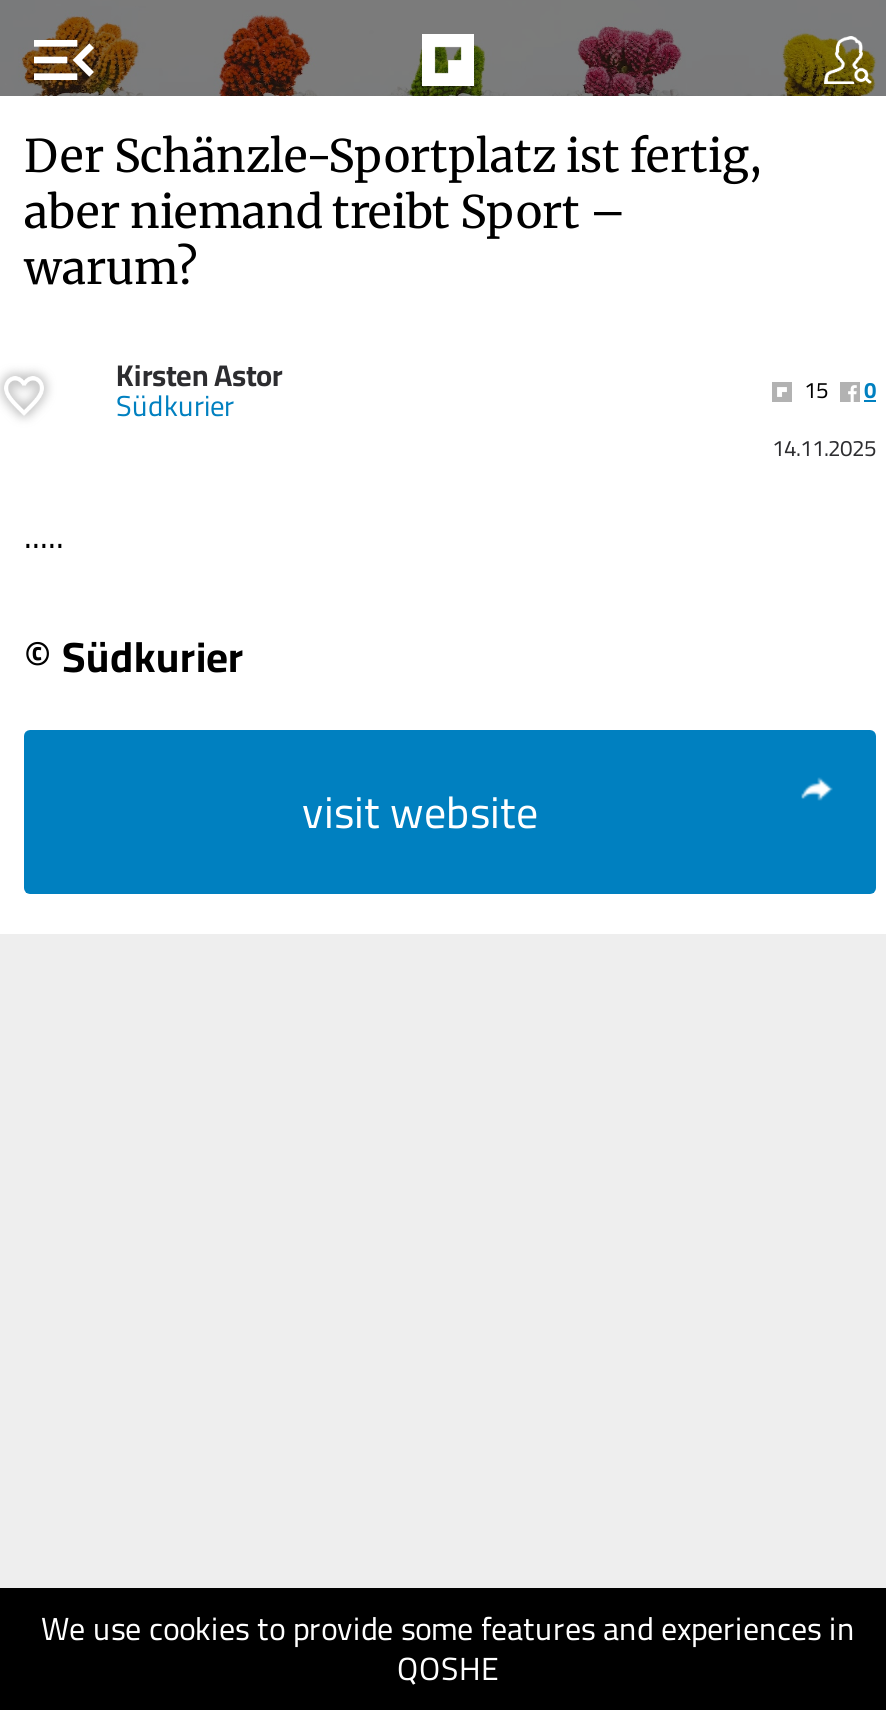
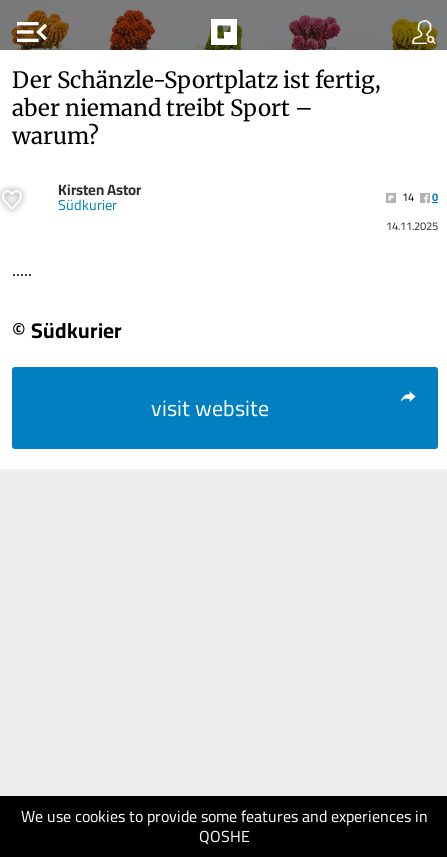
[804,368,876,410] 15 0 -> [402,186,438,207] 14 0

